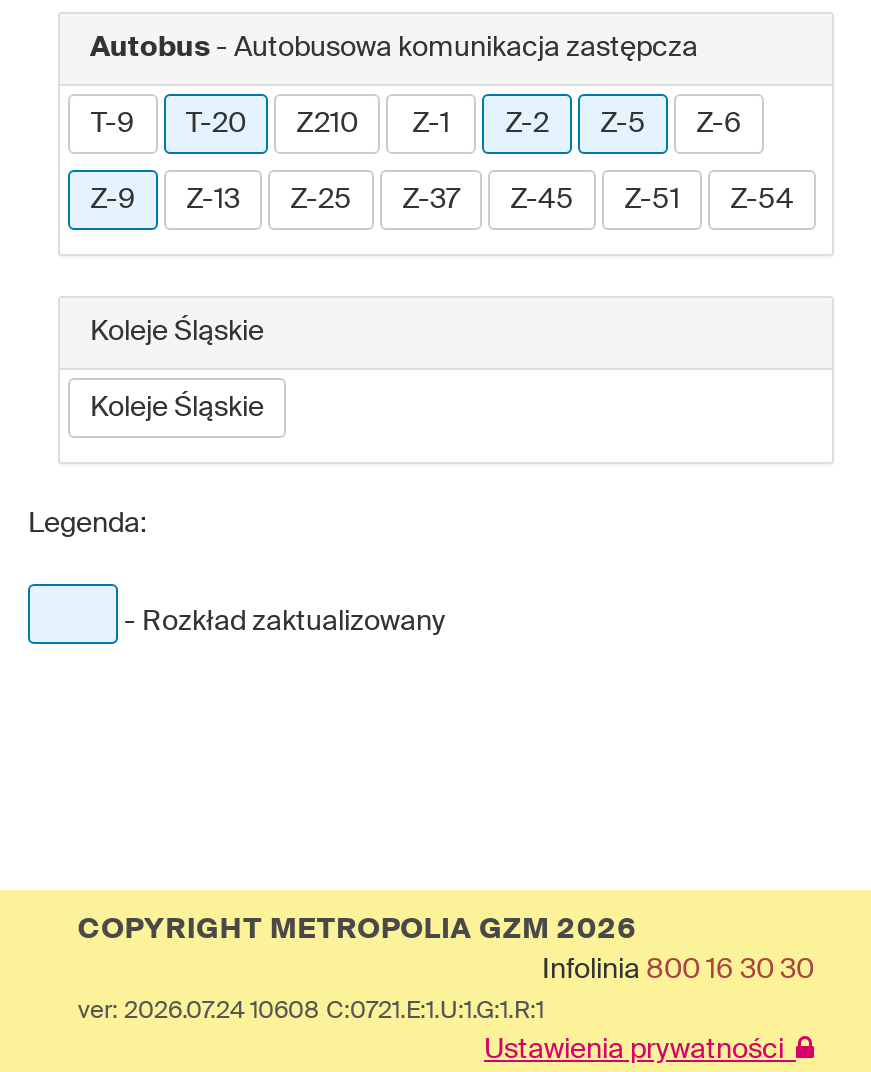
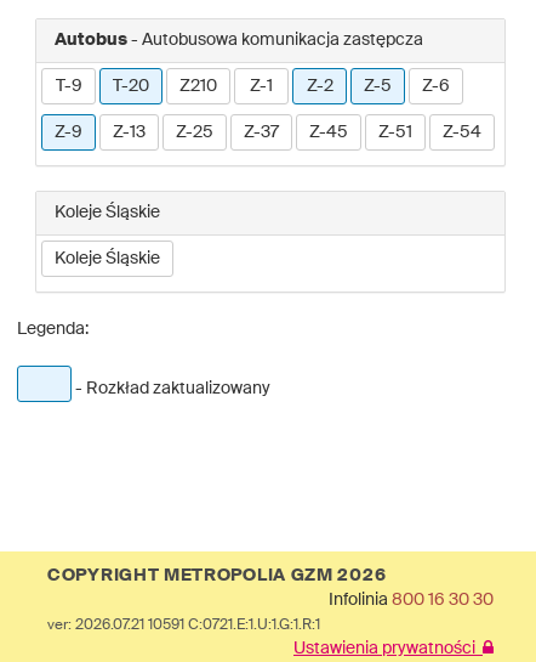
[78,1000,544,1024] ver: 2026.07.24 10608 C:0721.E:1.U:1.G:1.R:1 -> [47,618,320,633] ver: 2026.07.21 10591 C:0721.E:1.U:1.G:1.R:1

